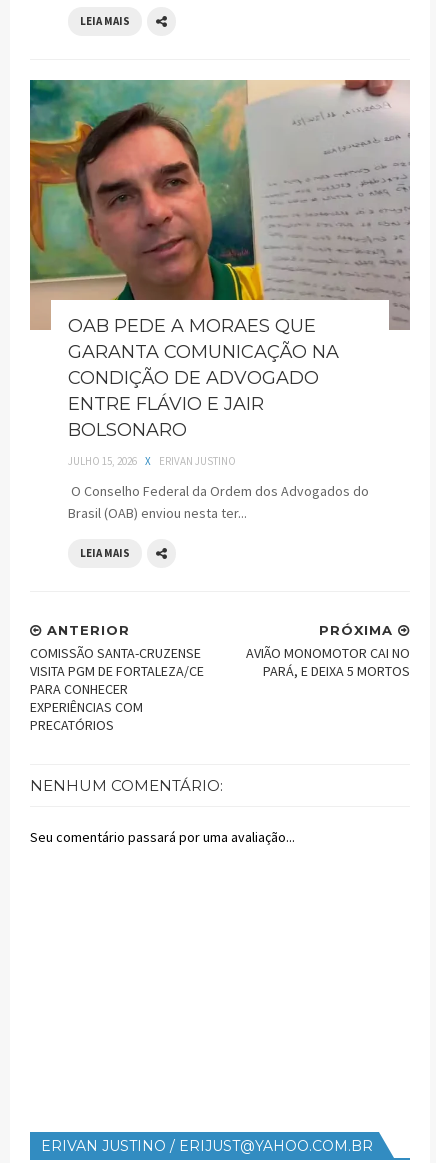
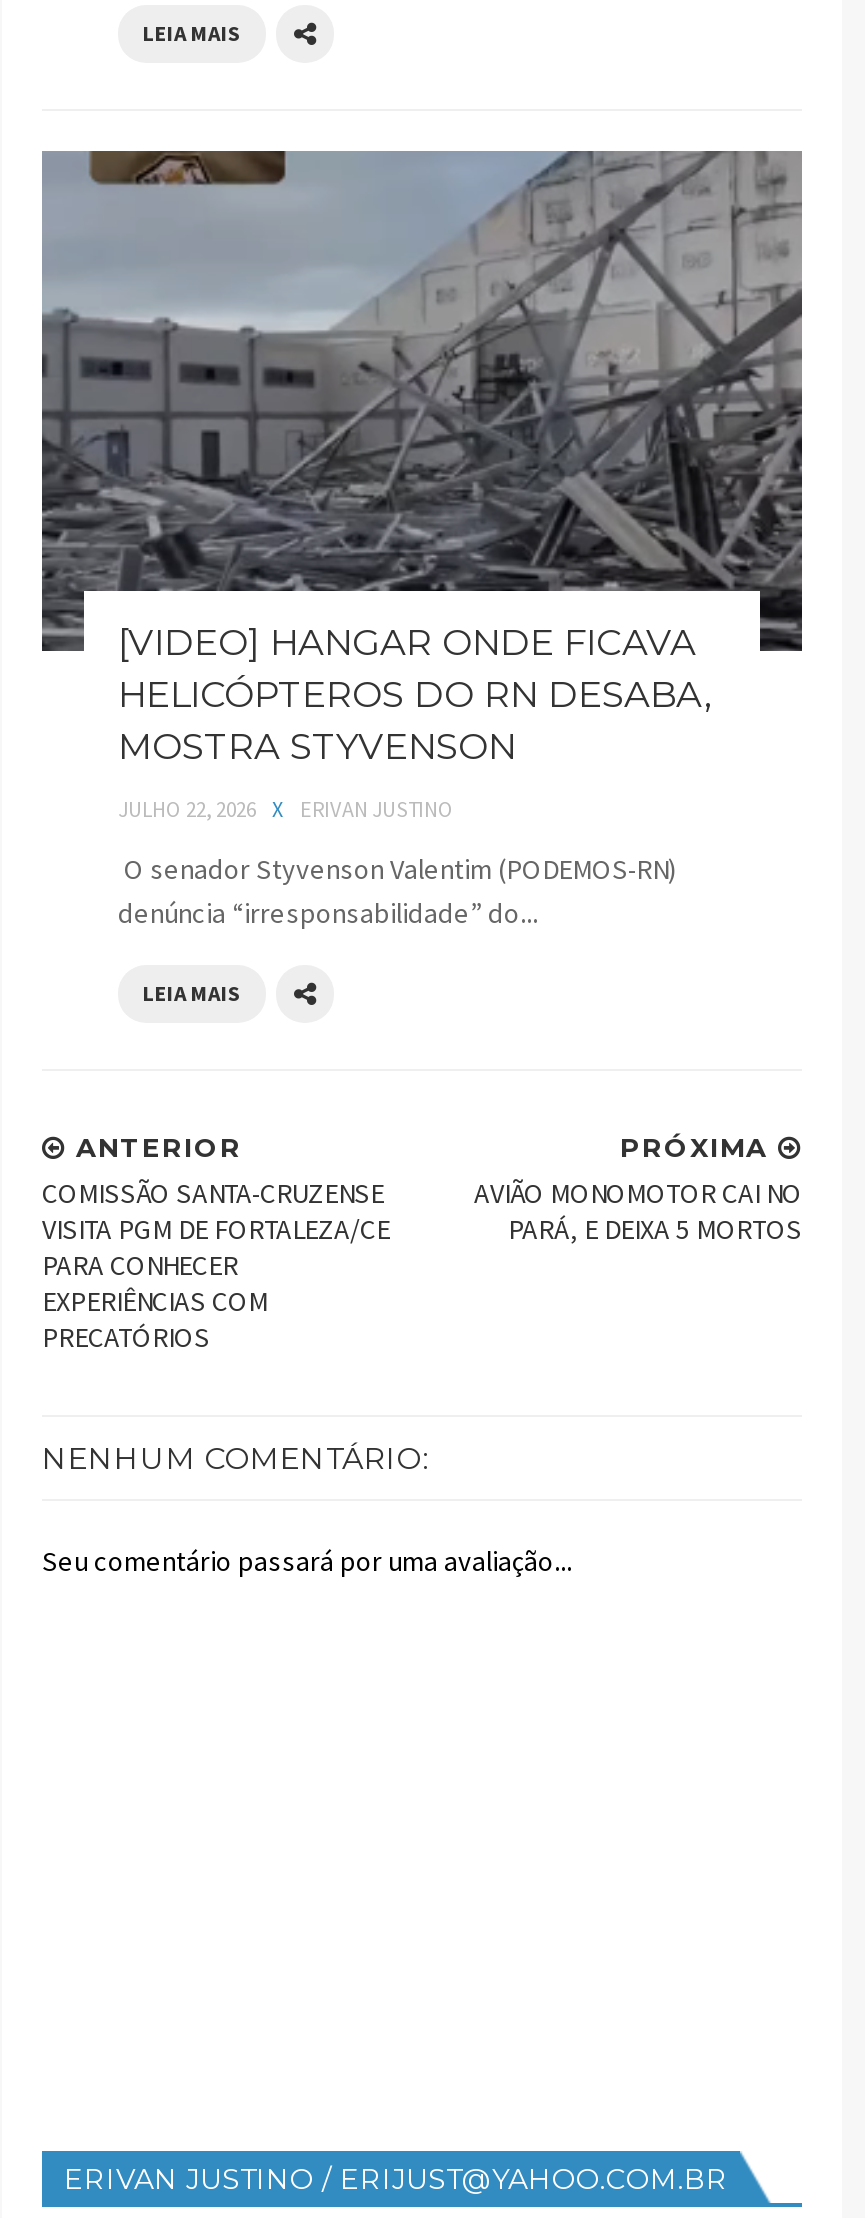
[29,79,409,441] [image] | OAB PEDE A MORAES QUE | GARANTA COMUNICAÇÃO NA | CONDIÇÃO DE ADVOGADO | ENTRE FLÁVIO E JAIR | BOLSONARO -> [40,149,802,768] [image] | [VIDEO] HANGAR ONDE FICAVA | HELICÓPTEROS DO RN DESABA, | MOSTRA STYVENSON
[68,454,236,468] JULHO 15, 2026 X ERIVAN JUSTINO -> [118,794,454,822] JULHO 22, 2026 X ERIVAN JUSTINO
[68,482,369,522] O Conselho Federal da Ordem dos Advogados do | Brasil (OAB) enviou nesta ter... -> [118,850,676,930] O senador Styvenson Valentim (PODEMOS-RN) | denúncia “irresponsabilidade” do...

